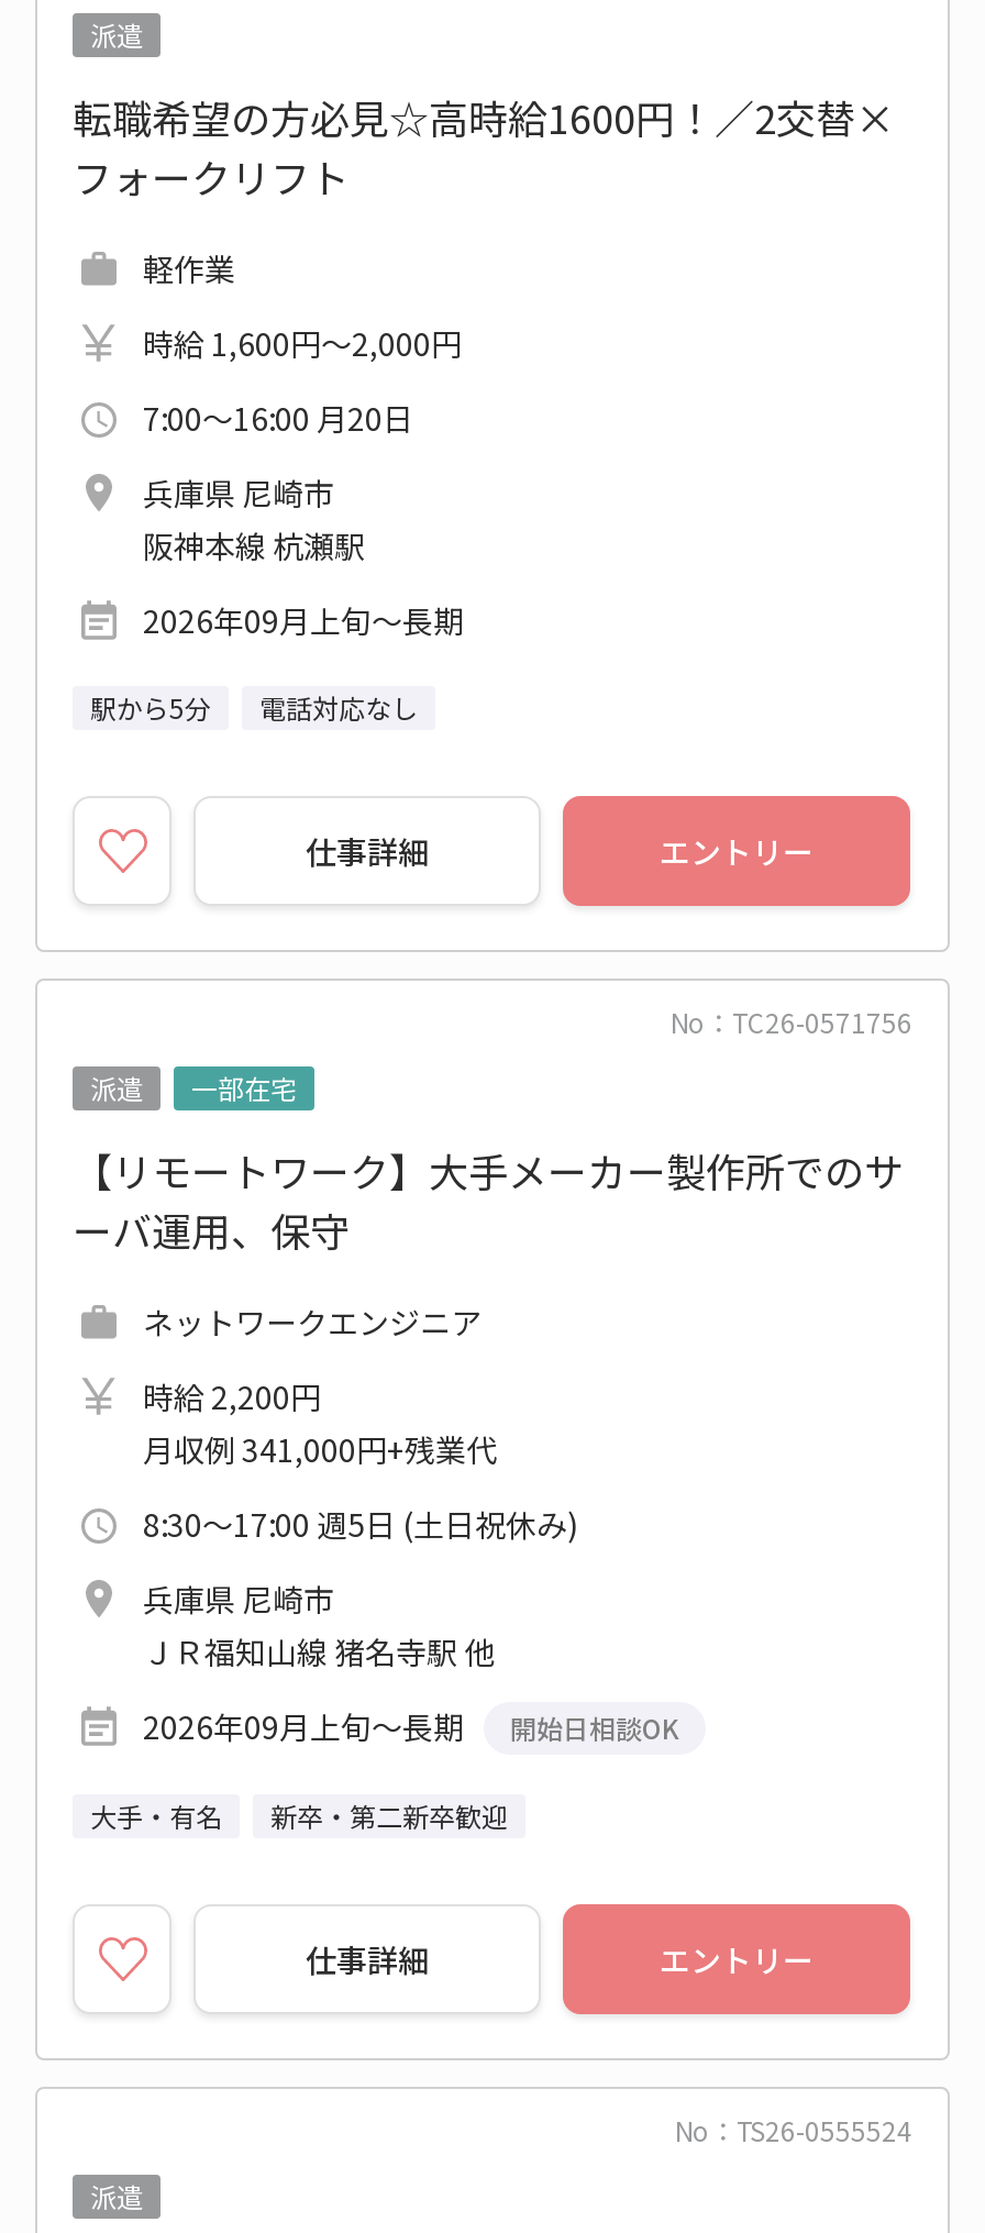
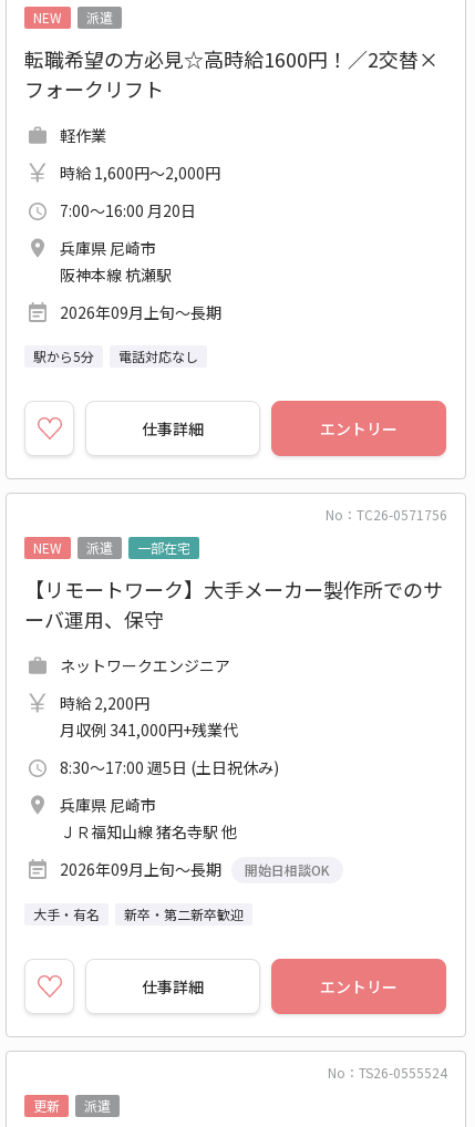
none -> [33,8,62,27] NEW
none -> [33,538,62,557] NEW
none -> [33,1096,60,1115] 更新

